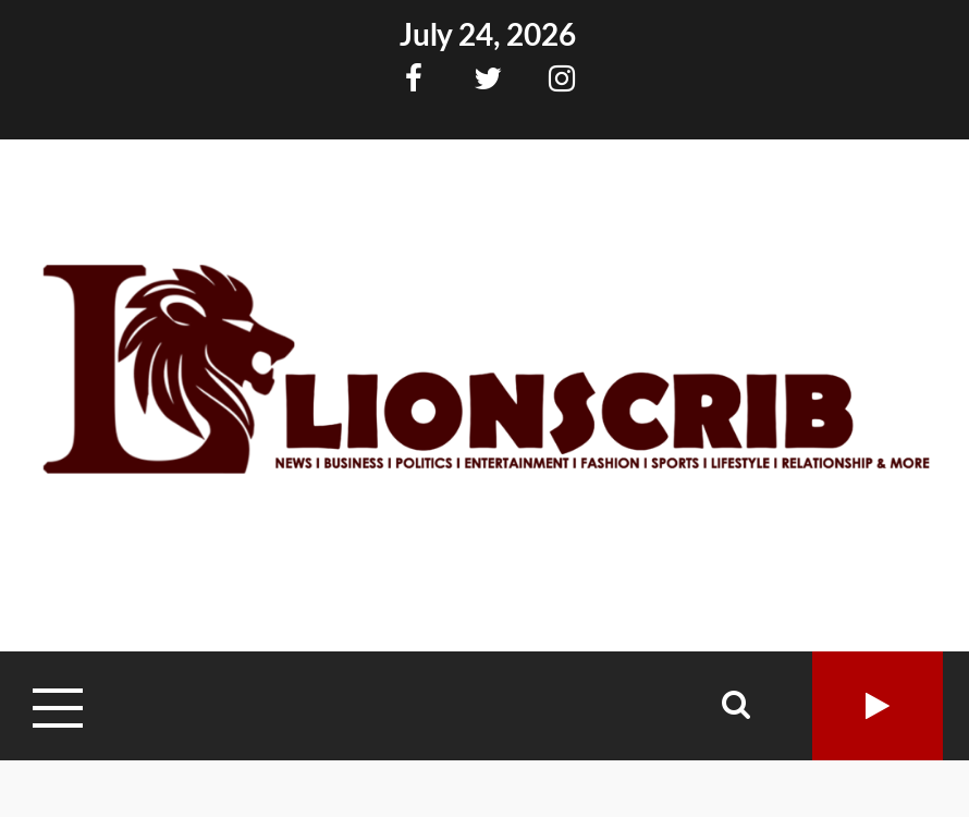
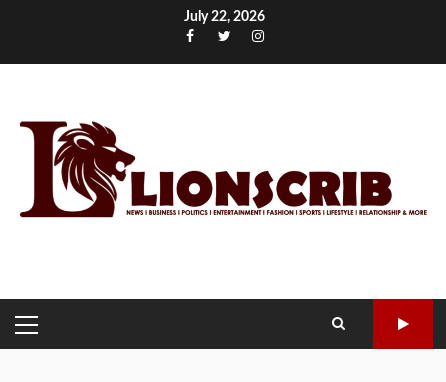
[400,22,576,52] July 24, 2026 -> [183,10,264,24] July 22, 2026

